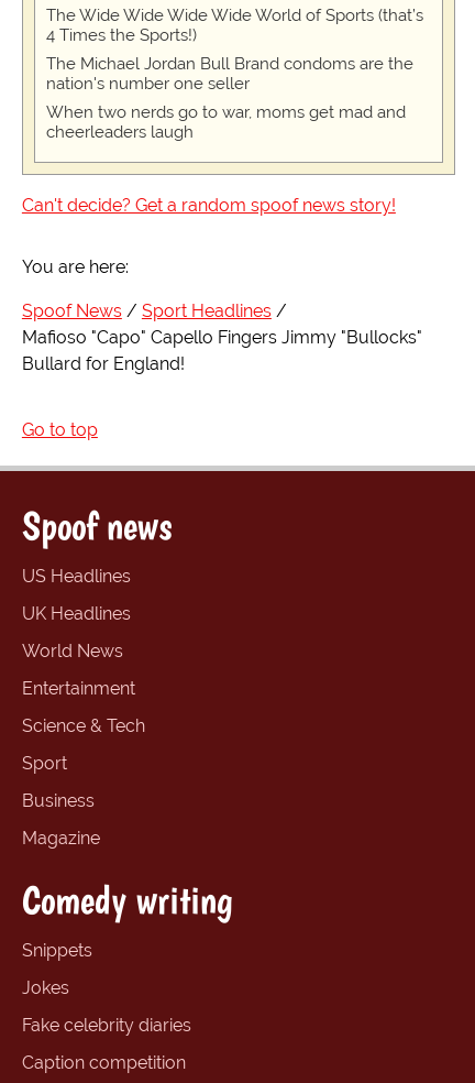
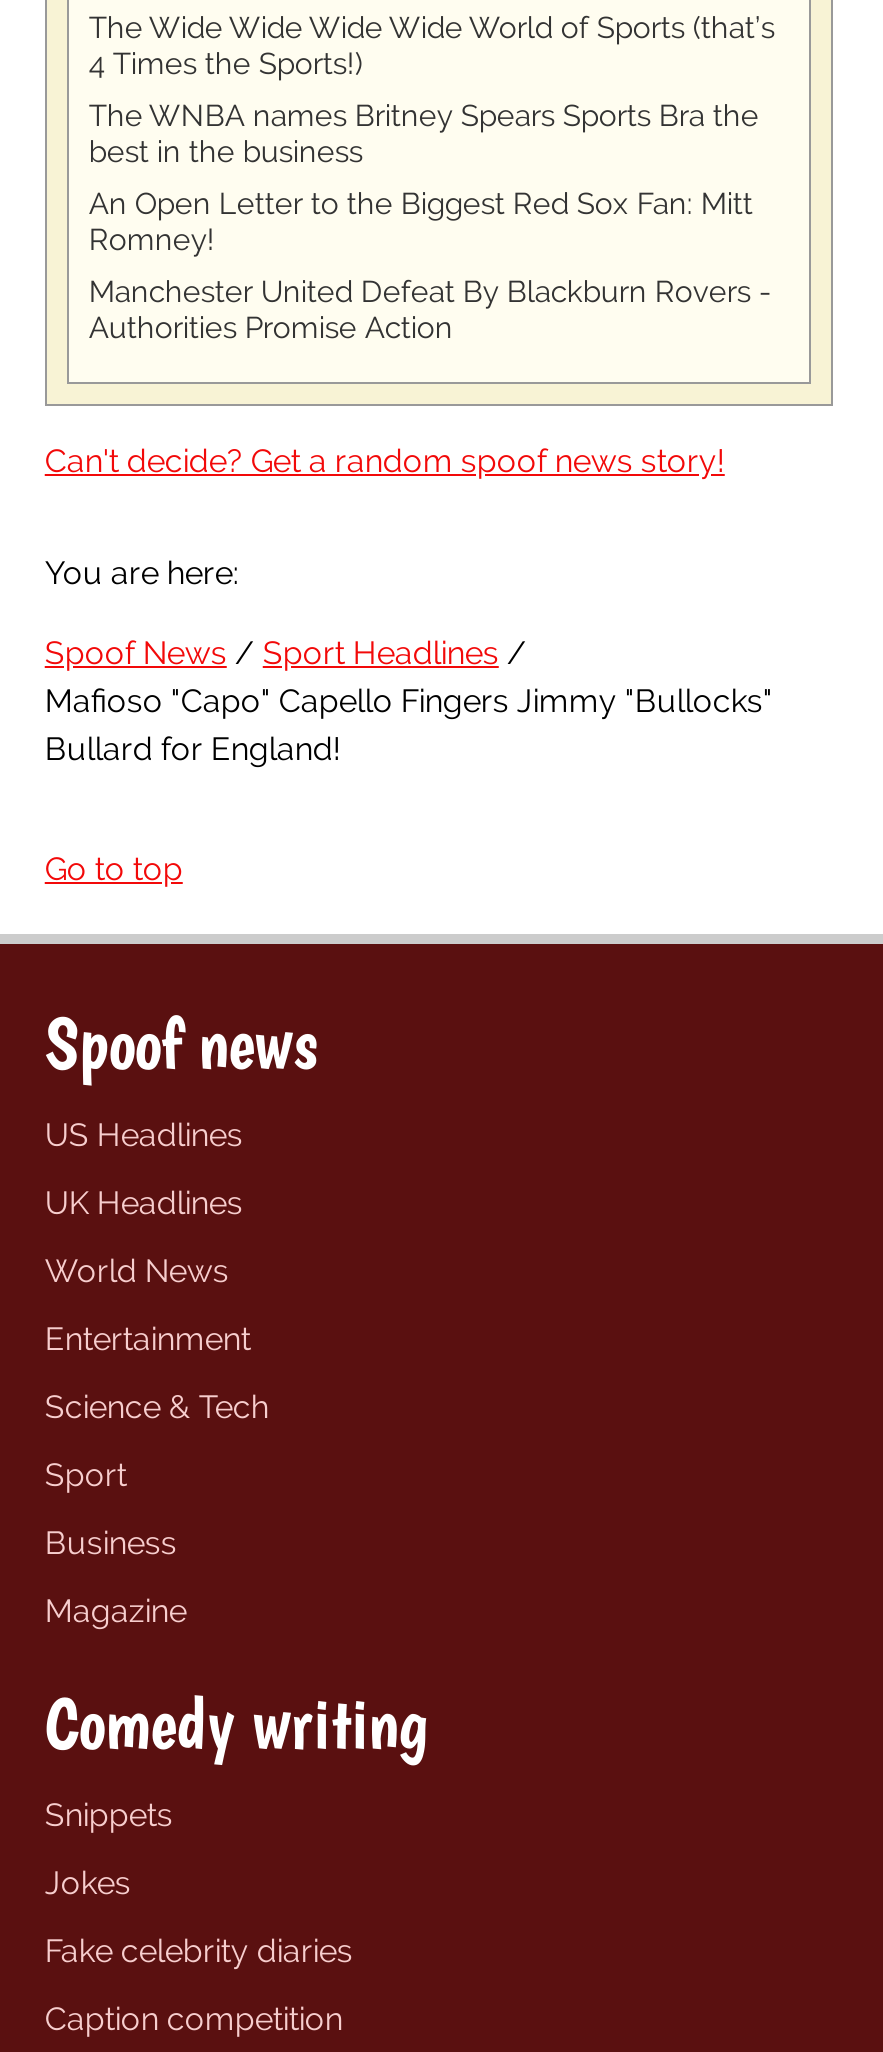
[46,54,413,142] The Michael Jordan Bull Brand condoms are the | nation's number one seller | When two nerds go to war, moms get mad and | cheerleaders laugh -> [89,97,771,345] The WNBA names Britney Spears Sports Bra the | best in the business | An Open Letter to the Biggest Red Sox Fan: Mitt | Romney! | Manchester United Defeat By Blackburn Rovers - | Authorities Promise Action

